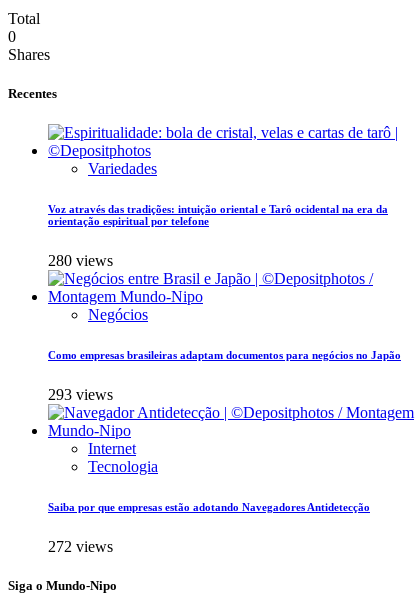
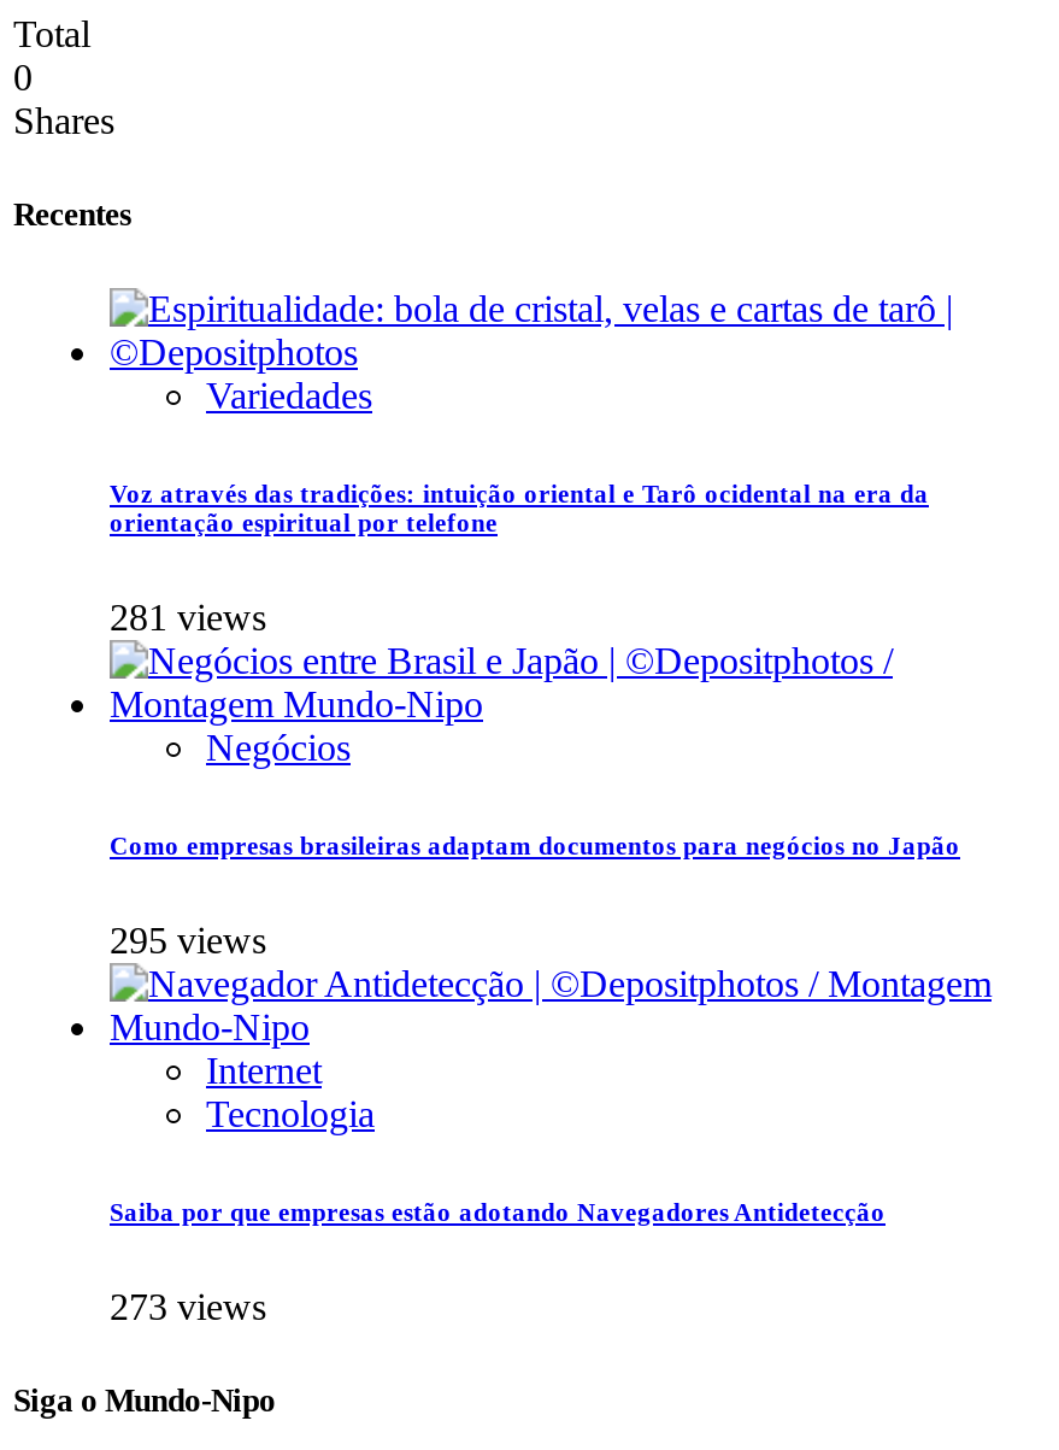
[48,252,113,269] 280 views -> [110,598,266,639] 281 views
[48,386,113,403] 293 views -> [110,920,266,961] 295 views
[48,538,113,555] 272 views -> [110,1287,266,1328] 273 views

